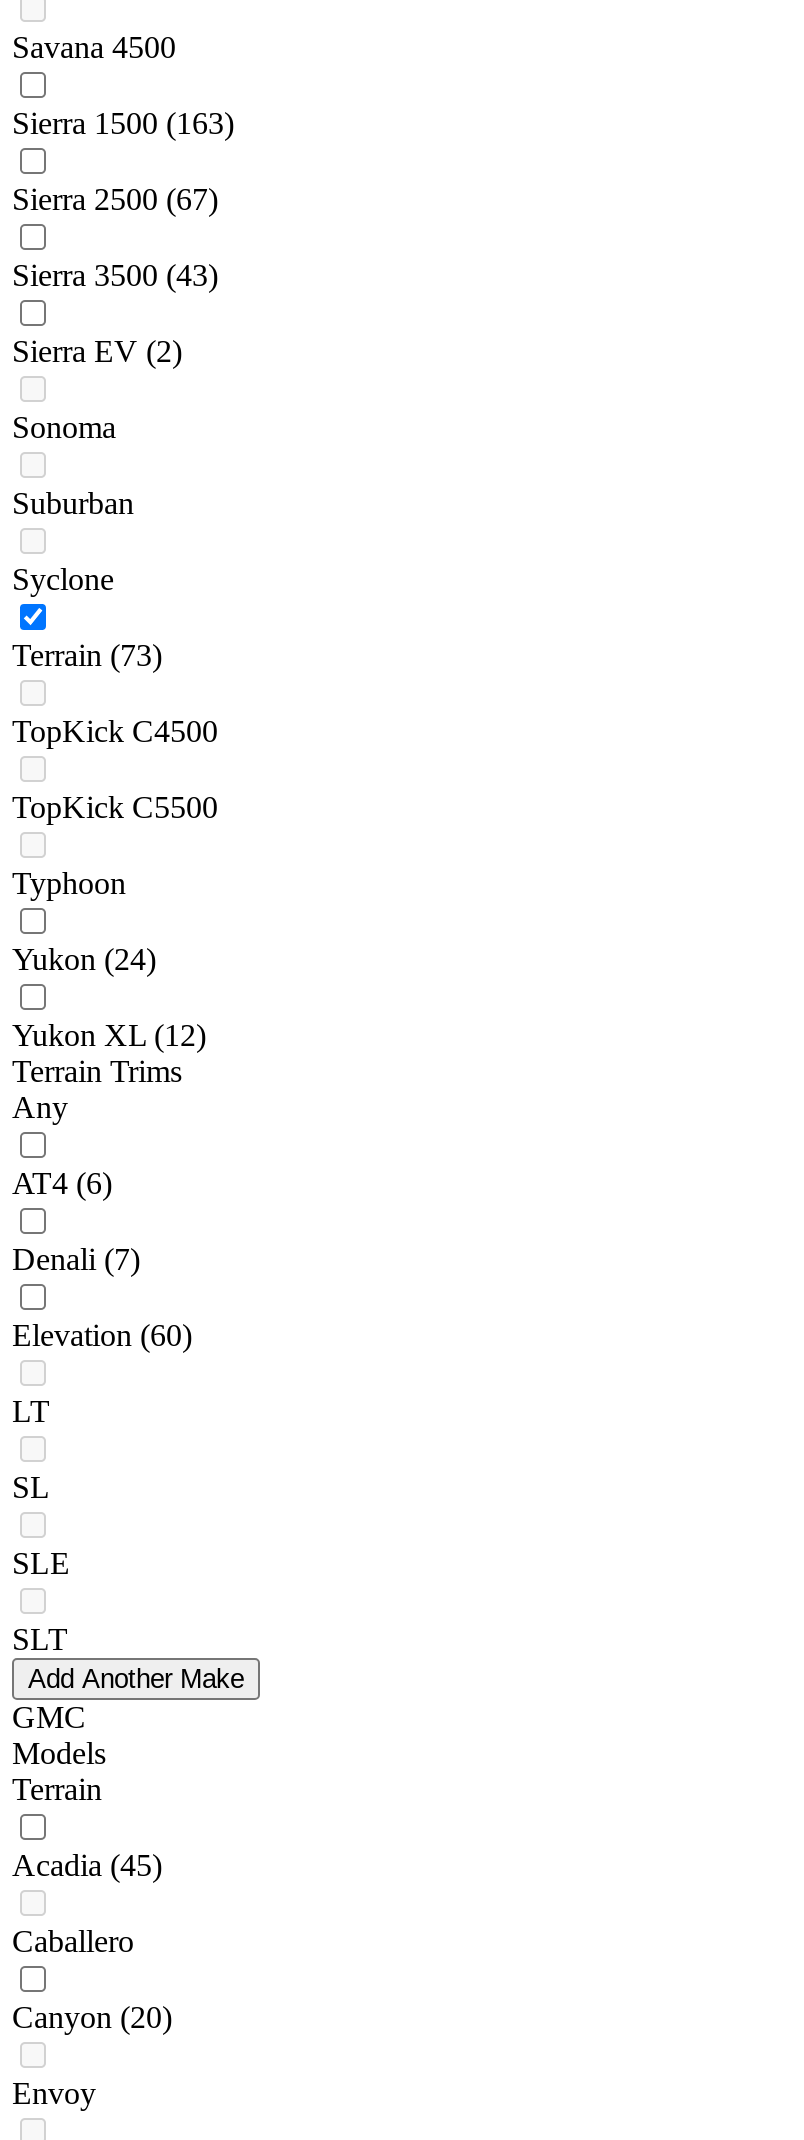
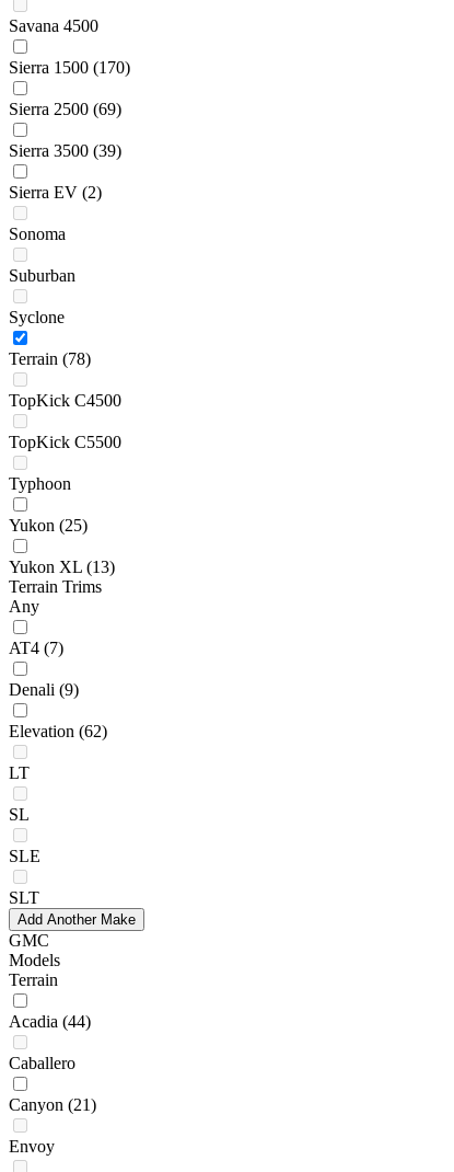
[12,107,234,141] Sierra 1500 (163) -> [9,58,130,77] Sierra 1500 (170)
[12,183,218,217] Sierra 2500 (67) -> [9,100,121,119] Sierra 2500 (69)
[12,259,218,293] Sierra 3500 (43) -> [9,142,121,160] Sierra 3500 (39)
[12,639,162,673] Terrain (73) -> [9,350,91,368] Terrain (78)
[12,943,156,977] Yukon (24) -> [9,516,88,535] Yukon (25)
[12,1019,206,1053] Yukon XL (12) -> [9,558,115,577] Yukon XL (13)
[12,1167,112,1201] AT4 (6) -> [9,639,63,658] AT4 (7)
[12,1243,140,1277] Denali (7) -> [9,681,79,699] Denali (9)
[12,1319,192,1353] Elevation (60) -> [9,722,107,741] Elevation (62)
[12,1849,162,1883] Acadia (45) -> [9,1013,91,1031] Acadia (44)
[12,2001,172,2035] Canyon (20) -> [9,1096,96,1114] Canyon (21)

